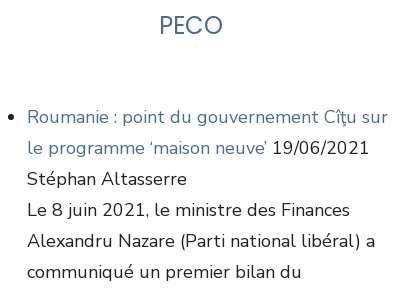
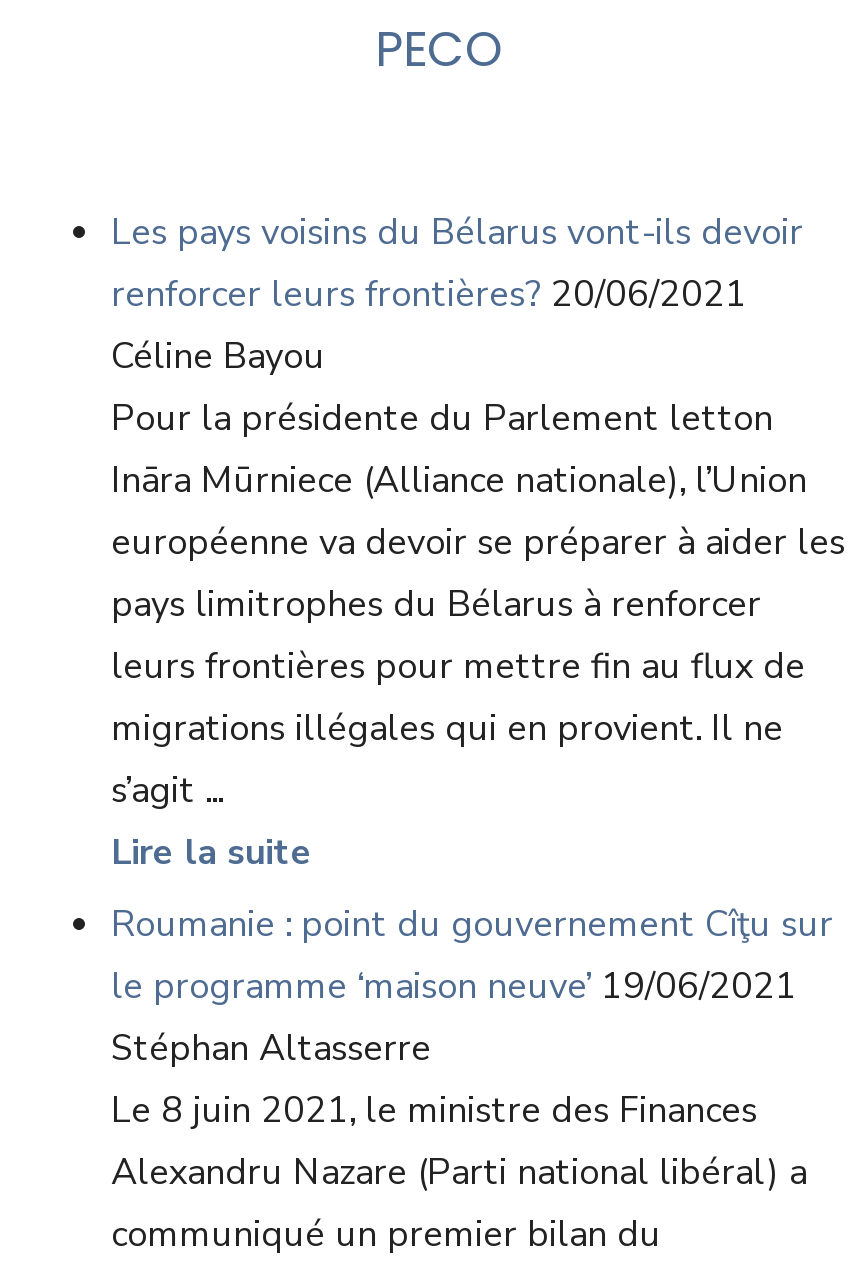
none -> [111,208,845,876] Les pays voisins du Bélarus vont-ils devoir | renforcer leurs frontières? 20/06/2021 | Céline Bayou | Pour la présidente du Parlement letton | Ināra Mūrniece (Alliance nationale), l’Union | européenne va devoir se préparer à aider les | pays limitrophes du Bélarus à renforcer | leurs frontières pour mettre fin au flux de | migrations illégales qui en provient. Il ne | s’agit ... | Lire la suite

